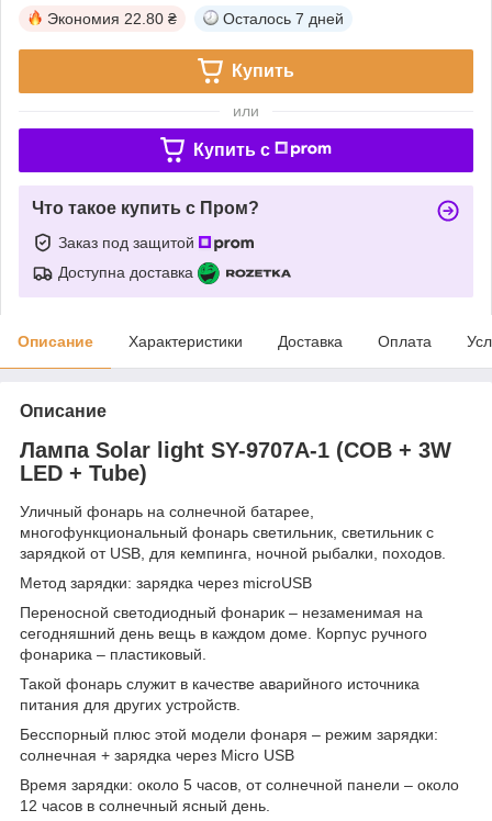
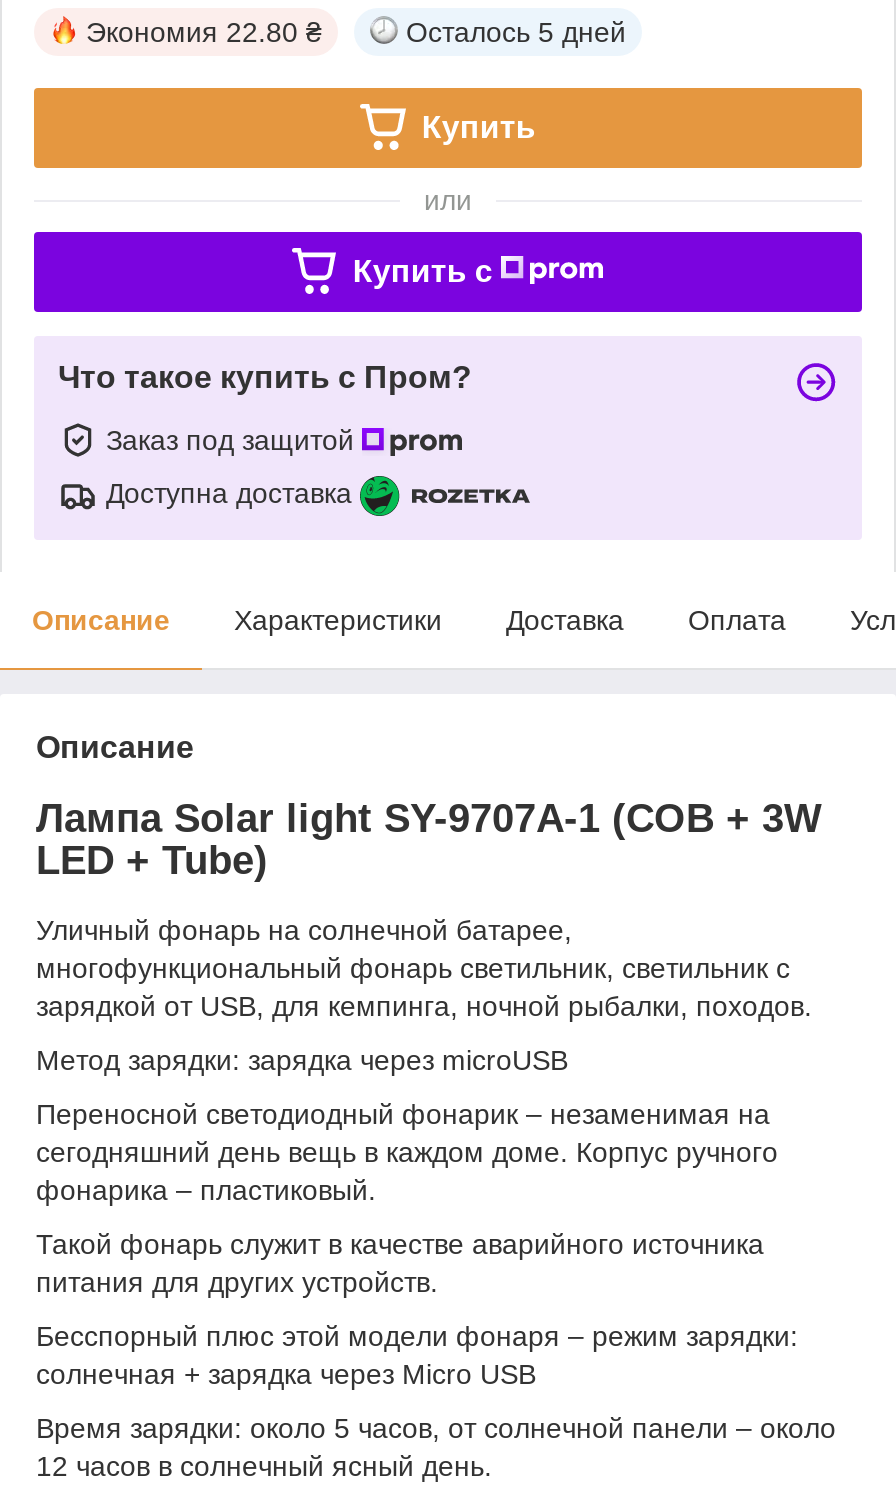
[223,10,344,27] Осталось 7 дней -> [406,16,626,48] Осталось 5 дней

